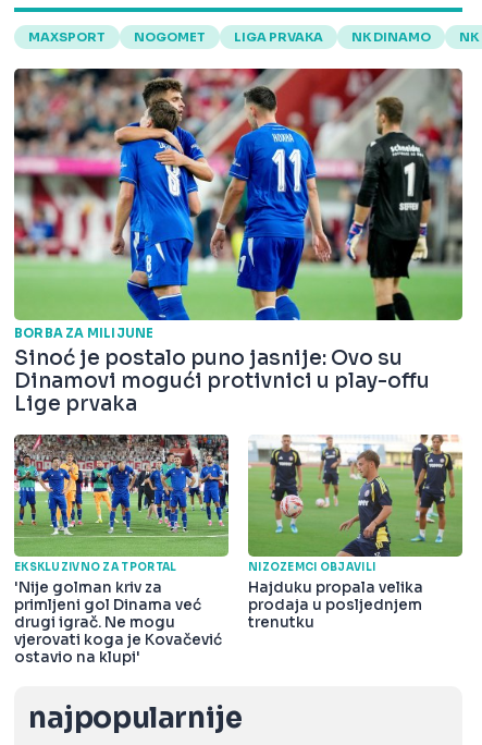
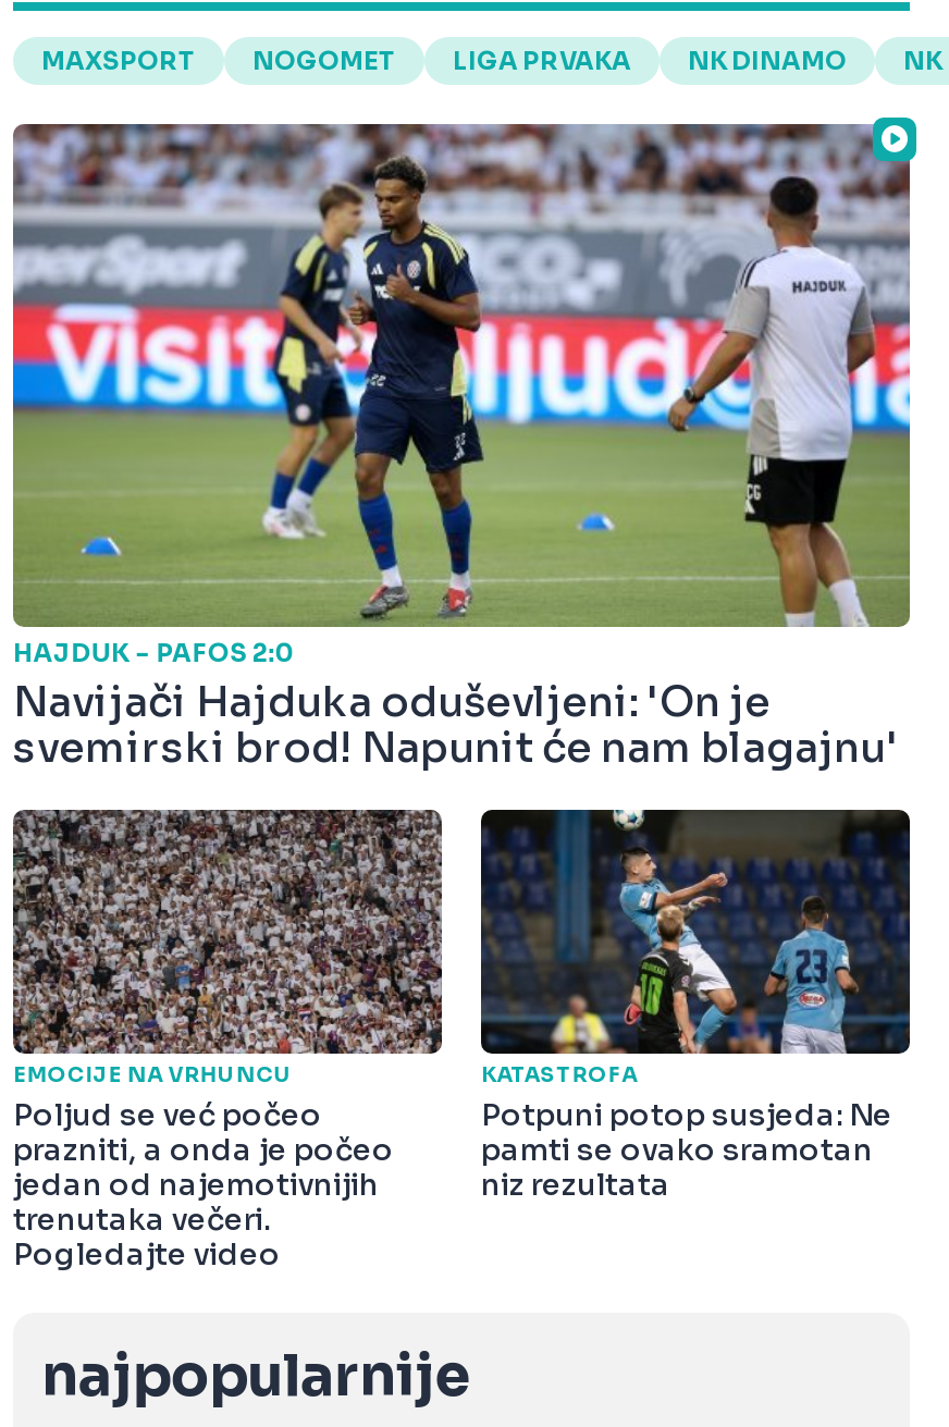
[14,65,466,417] [image] | BORBA ZA MILIJUNE | Sinoć je postalo puno jasnije: Ovo su | Dinamovi mogući protivnici u play-offu | Lige prvaka -> [11,115,919,774] [image] | HAJDUK - PAFOS 2:0 | Navijači Hajduka oduševljeni: 'On je | svemirski brod! Napunit će nam blagajnu'
[14,435,230,666] [image] | EKSKLUZIVNO ZA TPORTAL | 'Nije golman kriv za | primljeni gol Dinama već | drugi igrač. Ne mogu | vjerovati koga je Kovačević | ostavio na klupi' -> [11,810,444,1273] [image] | EMOCIJE NA VRHUNCU | Poljud se već počeo | prazniti, a onda je počeo | jedan od najemotivnijih | trenutaka večeri. | Pogledajte video
[247,433,464,632] [image] | NIZOZEMCI OBJAVILI | Hajduku propala velika | prodaja u posljednjem | trenutku -> [479,808,912,1203] [image] | KATASTROFA | Potpuni potop susjeda: Ne | pamti se ovako sramotan | niz rezultata

